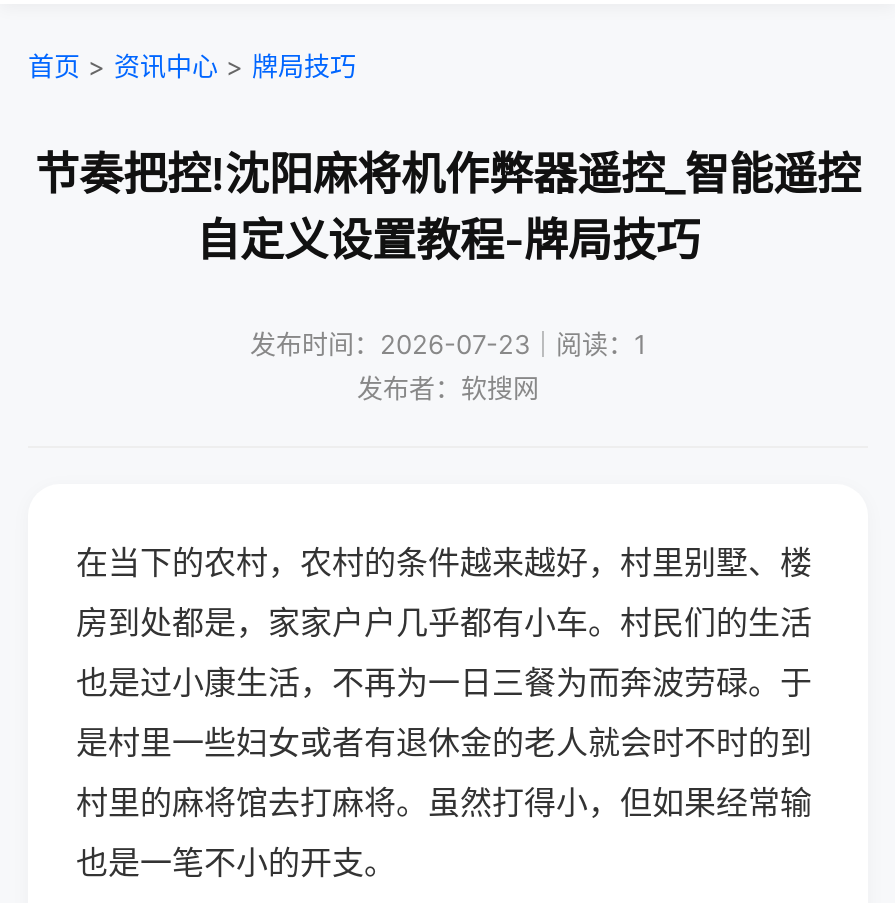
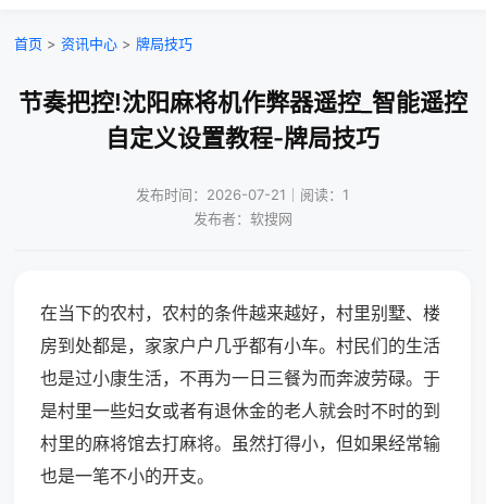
[250,328,646,360] 发布时间：2026-07-23｜阅读：1 -> [136,186,349,203] 发布时间：2026-07-21｜阅读：1

